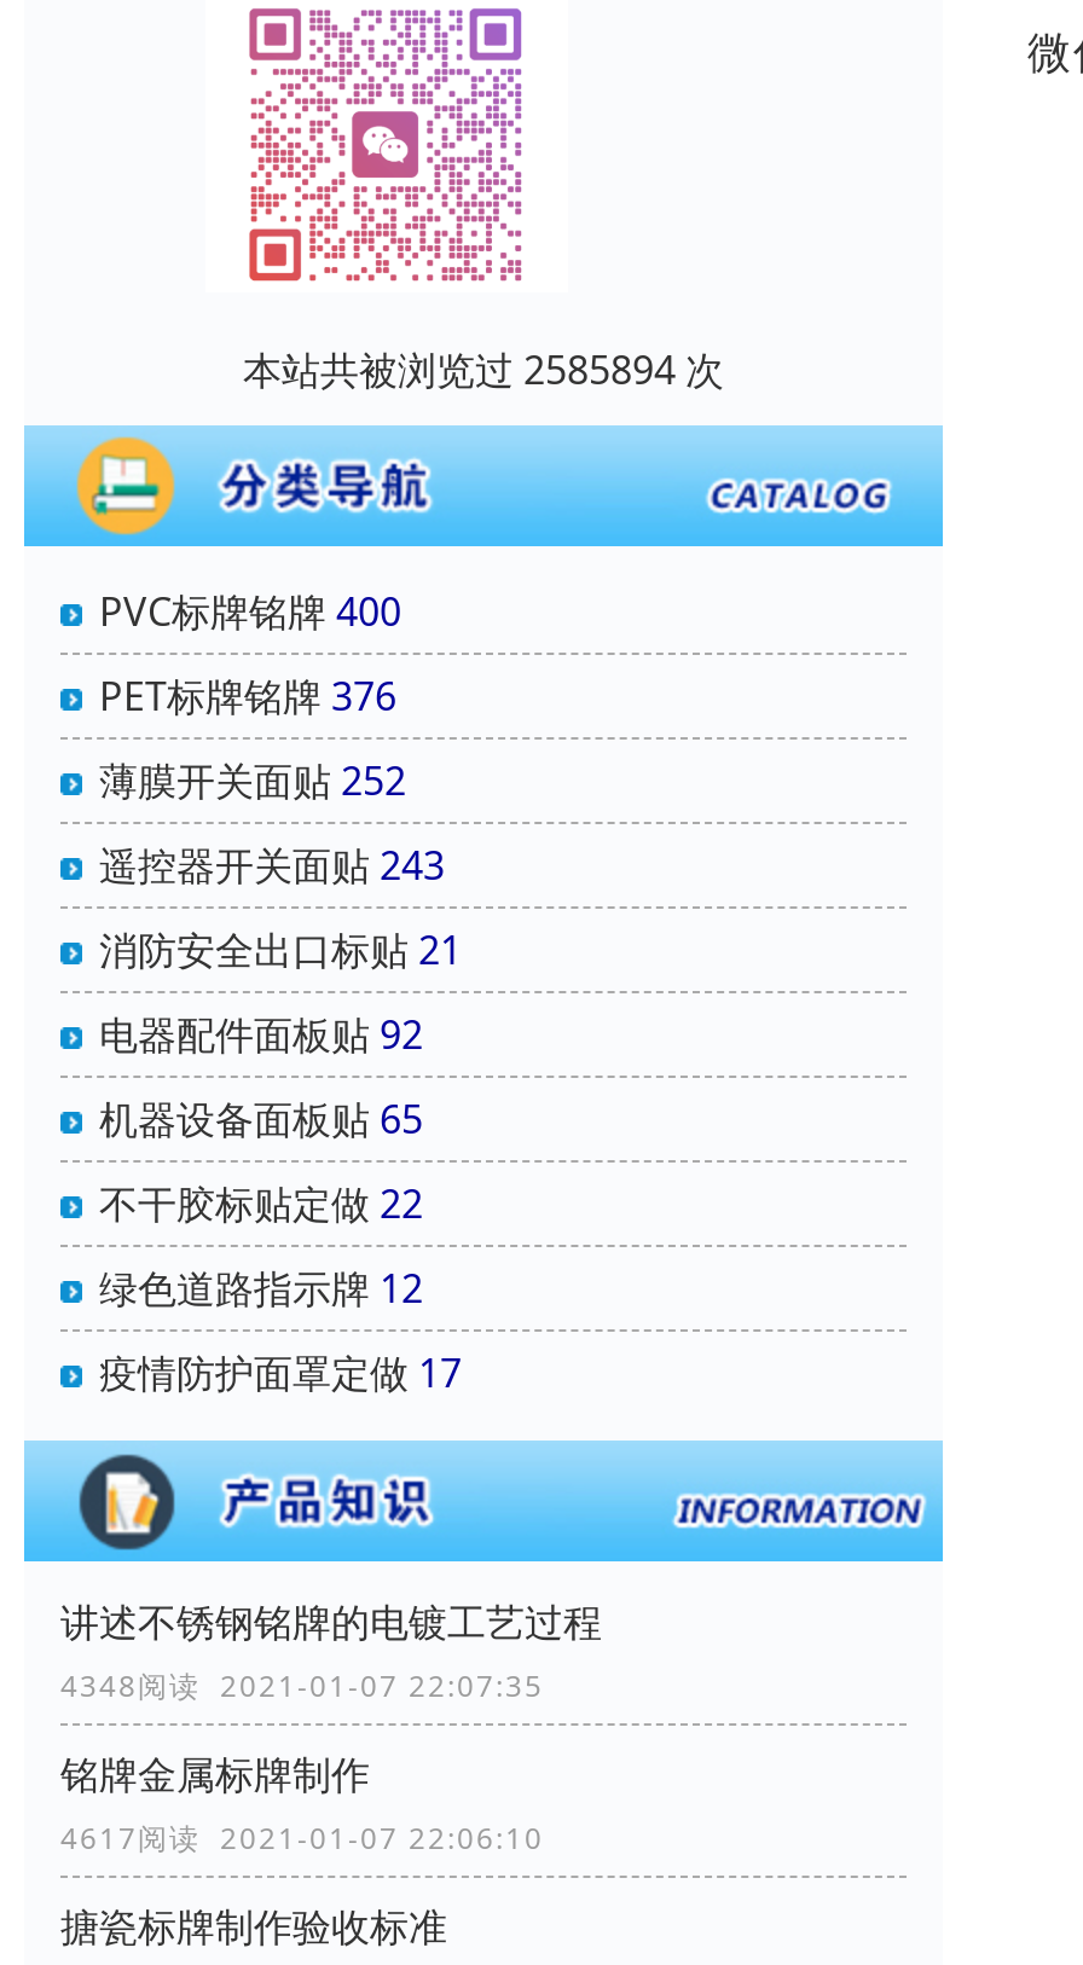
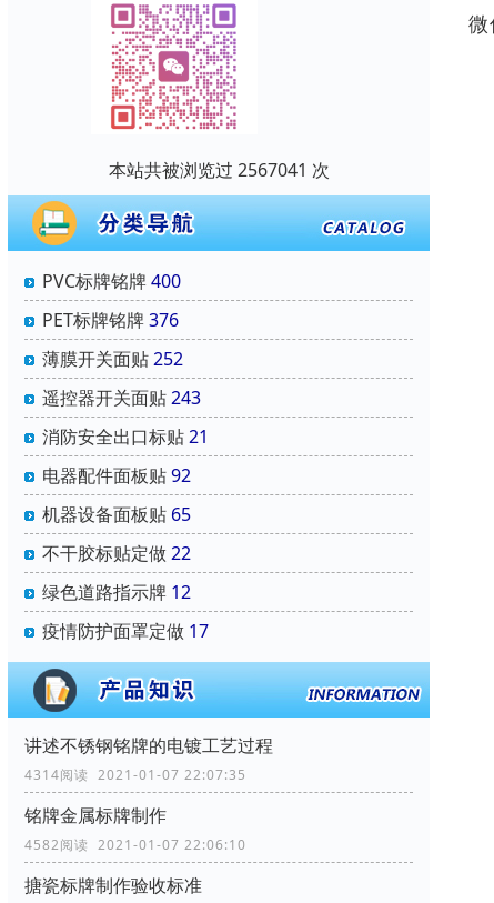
[243,343,724,396] 本站共被浏览过 2585894 次 -> [108,158,329,182] 本站共被浏览过 2567041 次
[60,1665,544,1706] 4348阅读 2021-01-07 22:07:35 -> [24,765,246,784] 4314阅读 2021-01-07 22:07:35
[60,1818,544,1859] 4617阅读 2021-01-07 22:06:10 -> [24,835,246,854] 4582阅读 2021-01-07 22:06:10

